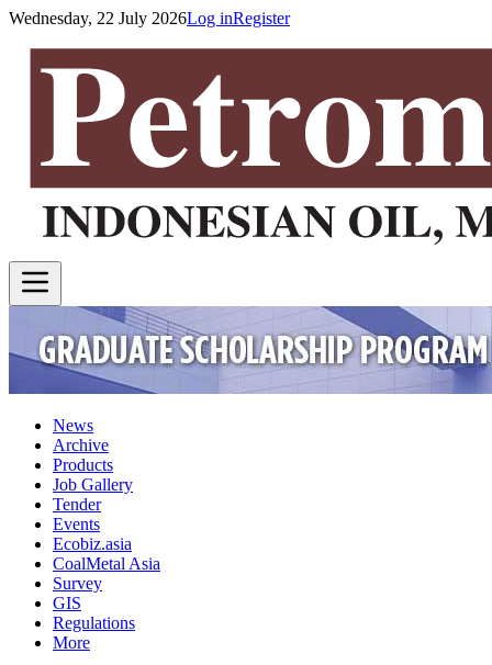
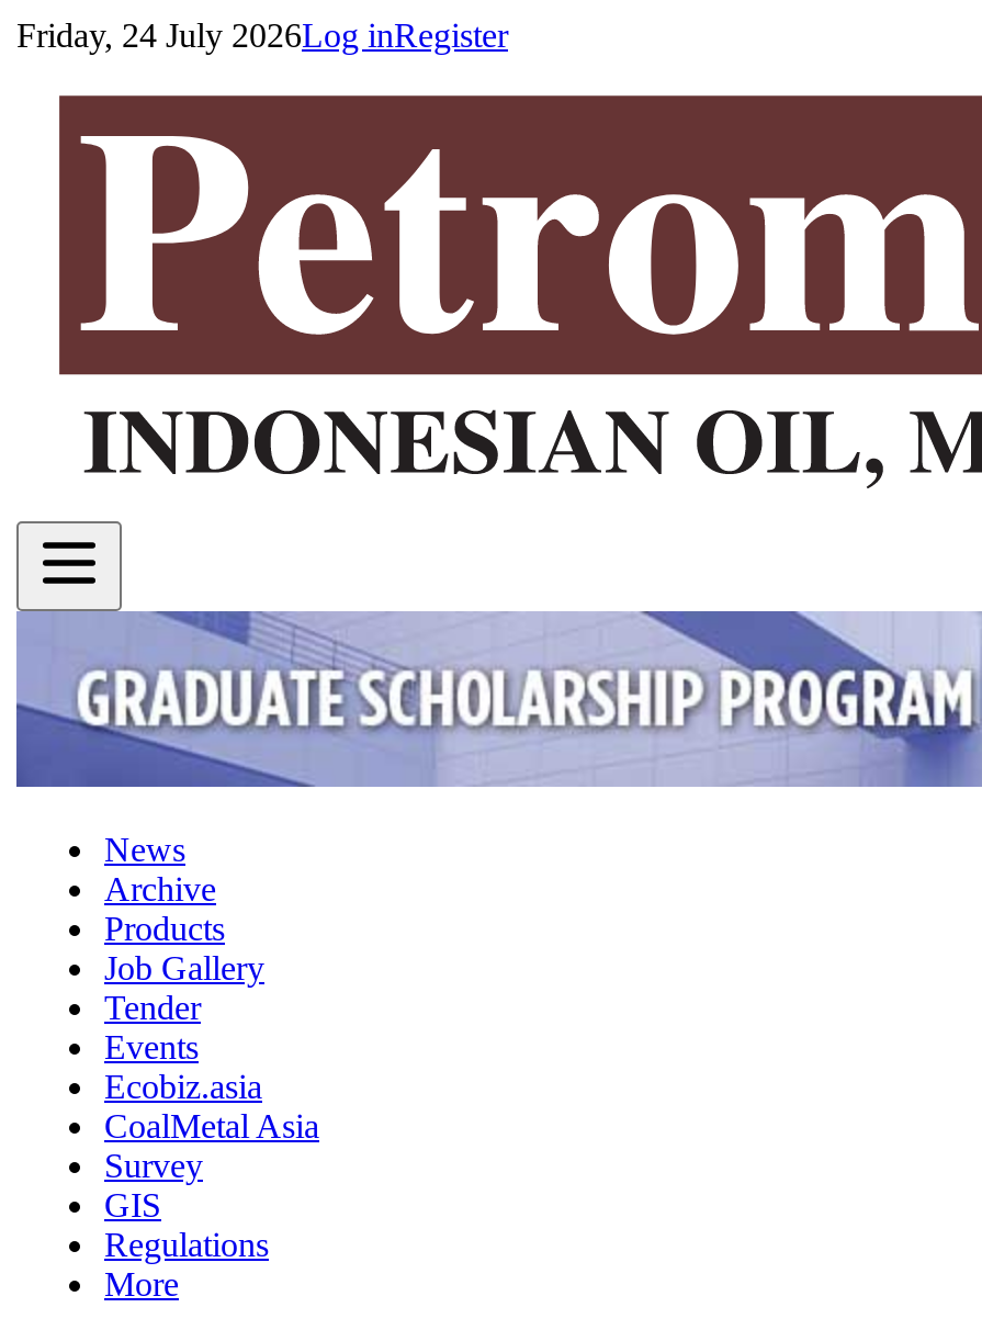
[9,9,290,27] Wednesday, 22 July 2026Log inRegister -> [16,16,508,54] Friday, 24 July 2026Log inRegister

